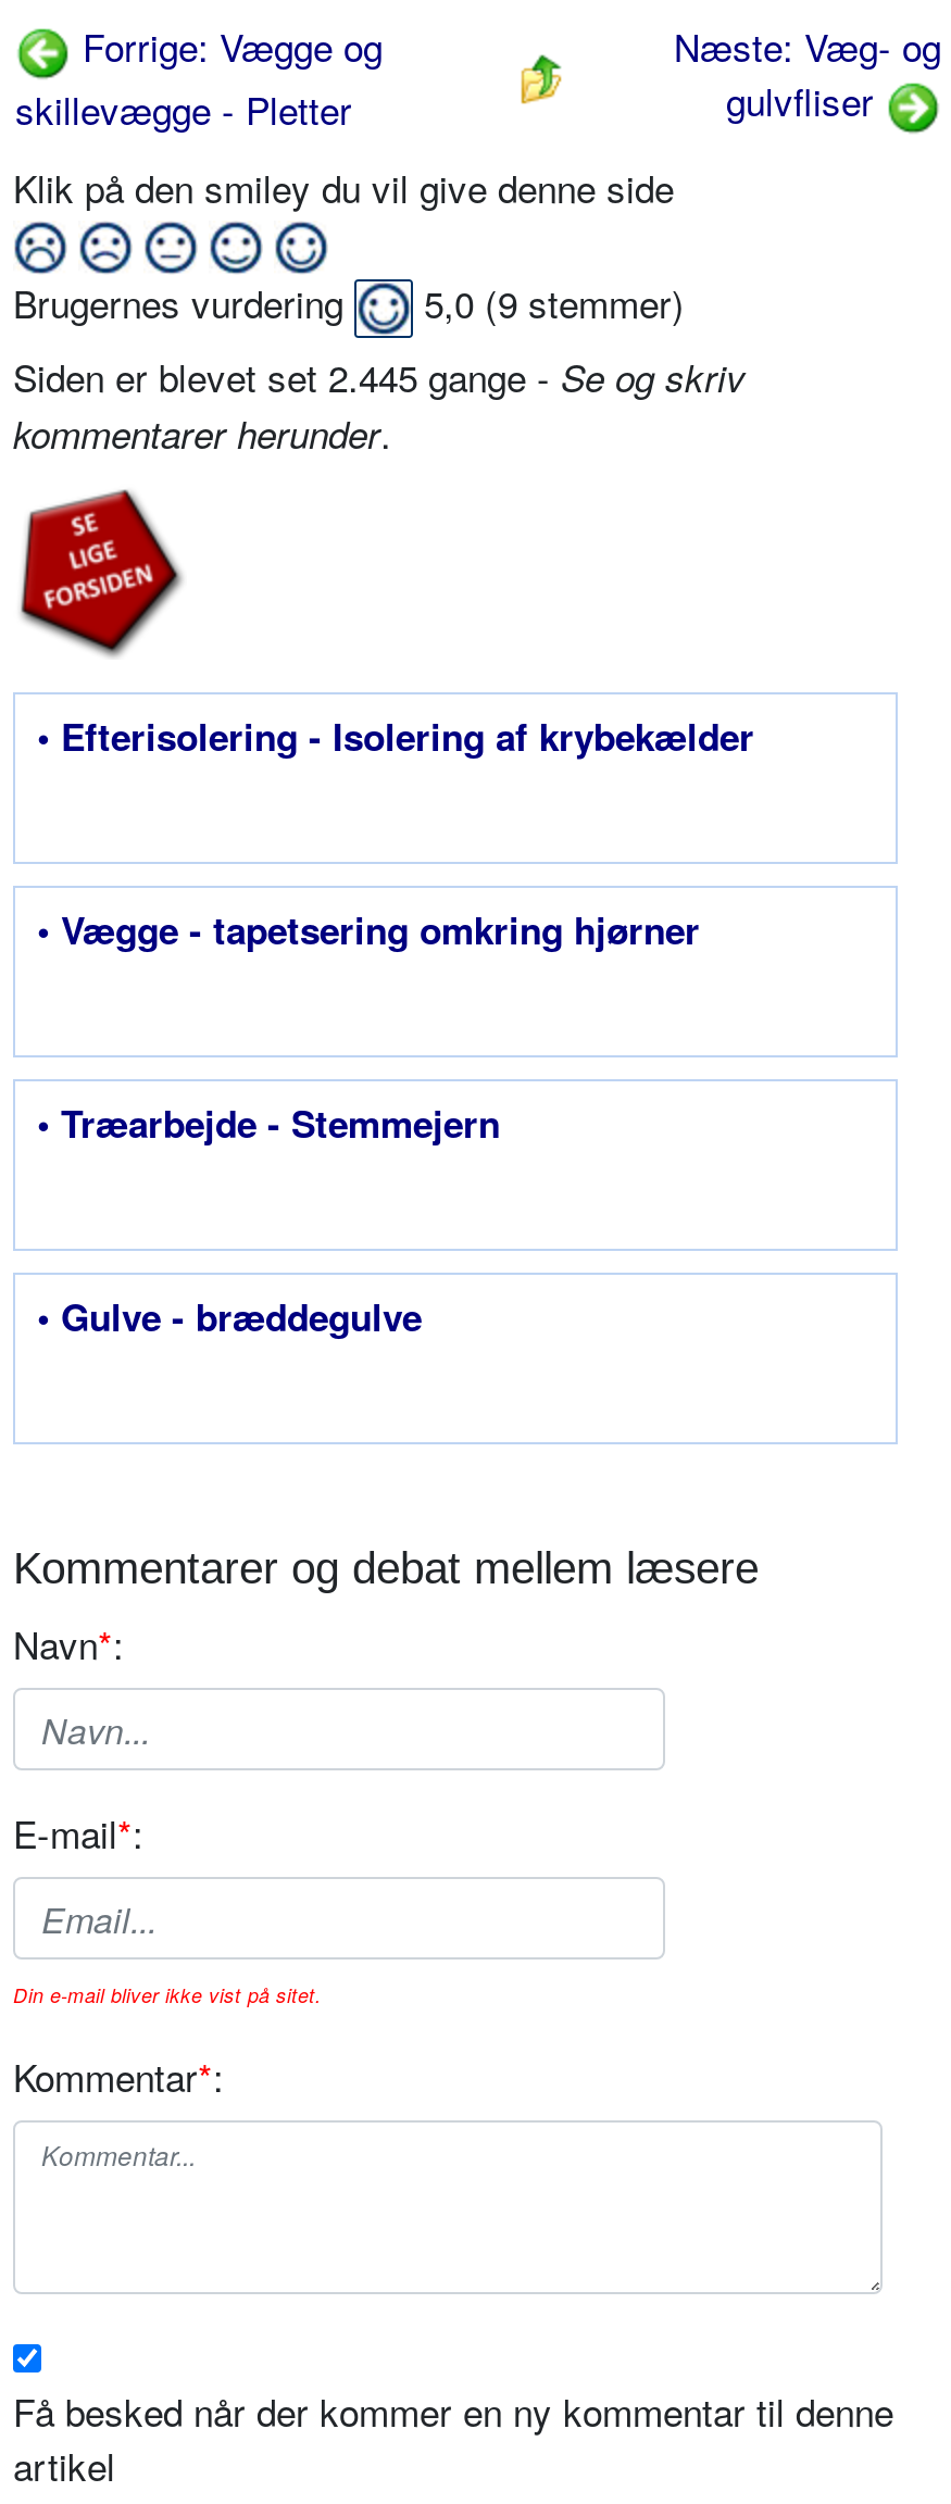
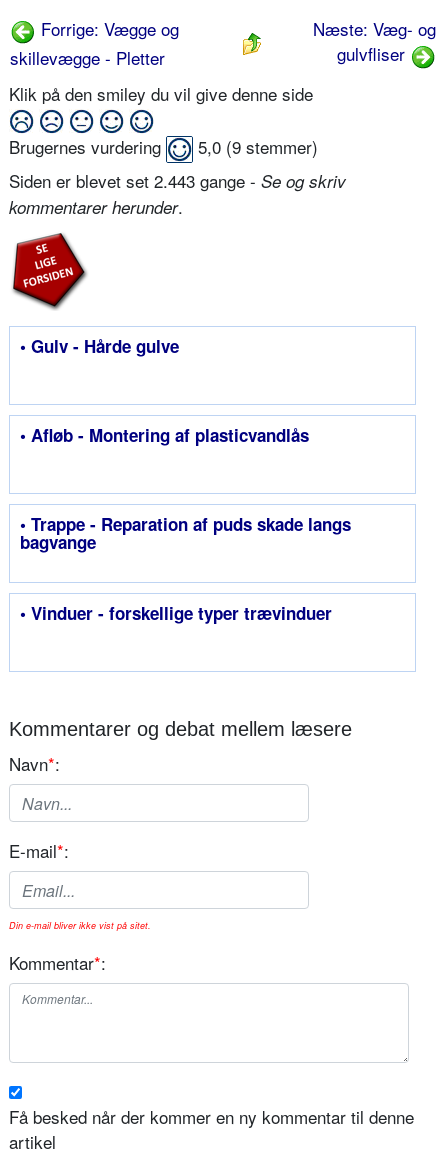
[13,350,746,404] Siden er blevet set 2.445 gange - Se og skriv -> [9,168,346,193] Siden er blevet set 2.443 gange - Se og skriv
[37,711,754,763] • Efterisolering - Isolering af krybekælder -> [20,334,179,358] • Gulv - Hårde gulve
[37,904,700,956] • Vægge - tapetsering omkring hjørner -> [20,423,309,447] • Afløb - Montering af plasticvandlås
[37,1097,500,1150] • Træarbejde - Stemmejern -> [20,512,351,554] • Trappe - Reparation af puds skade langs | bagvange
[37,1291,422,1343] • Gulve - bræddegulve -> [20,601,332,625] • Vinduer - forskellige typer trævinduer

